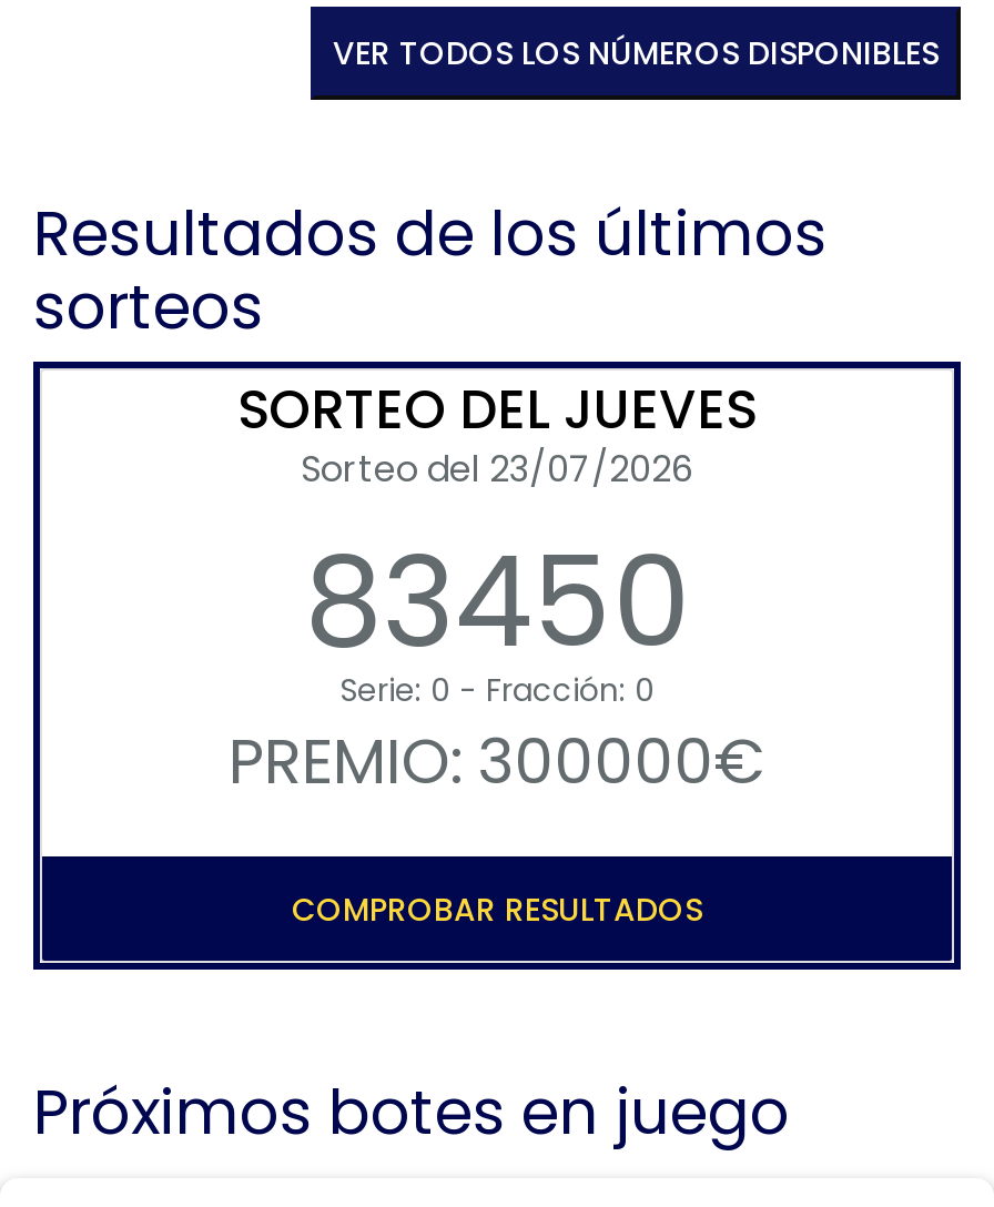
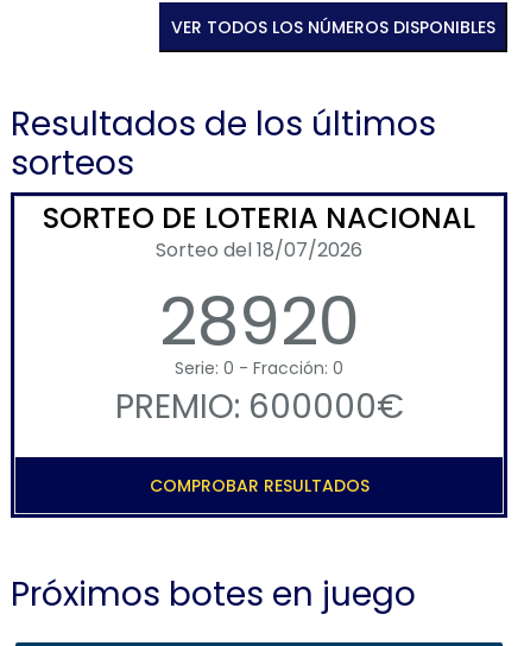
[237,372,757,689] SORTEO DEL JUEVES | Sorteo del 23/07/2026 | 83450 -> [43,198,475,368] SORTEO DE LOTERIA NACIONAL | Sorteo del 18/07/2026 | 28920
[229,718,765,805] PREMIO: 300000€ -> [115,384,403,430] PREMIO: 600000€

